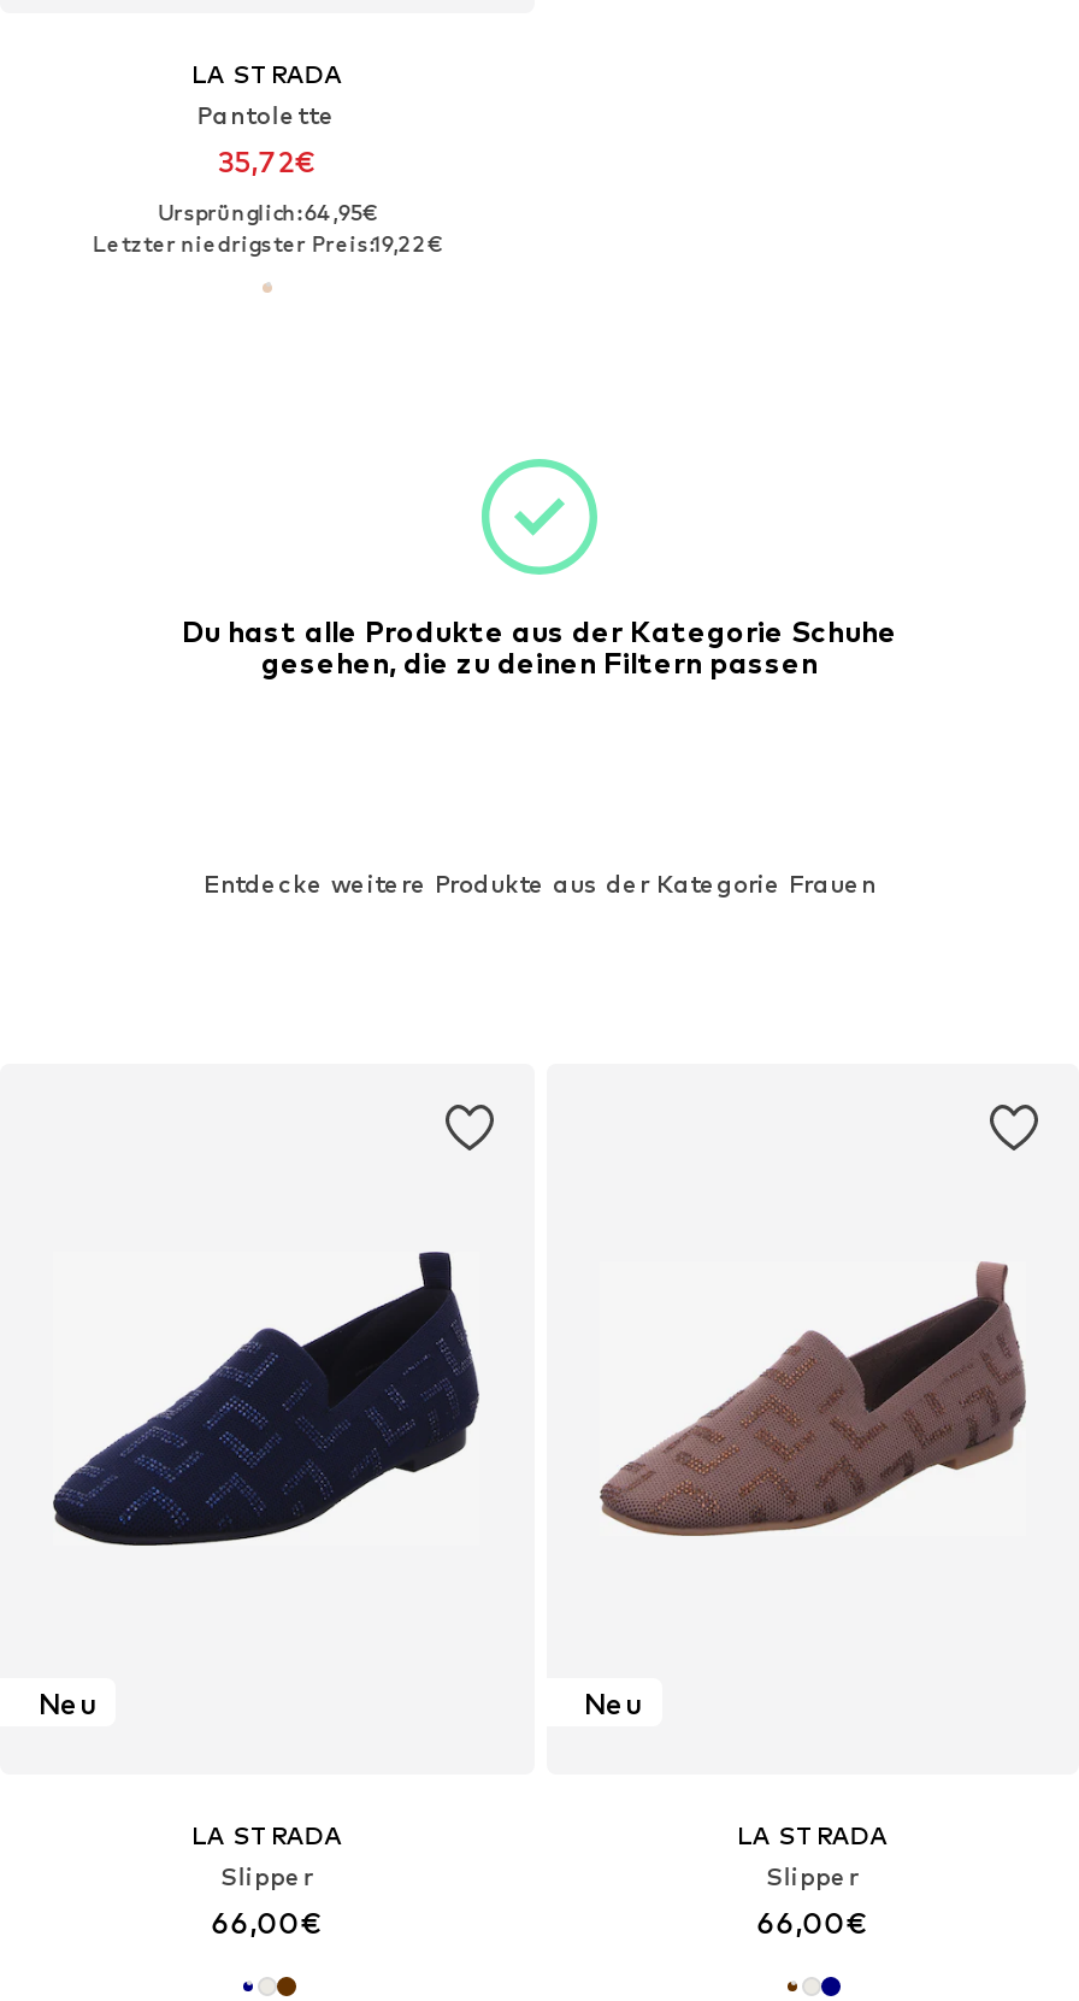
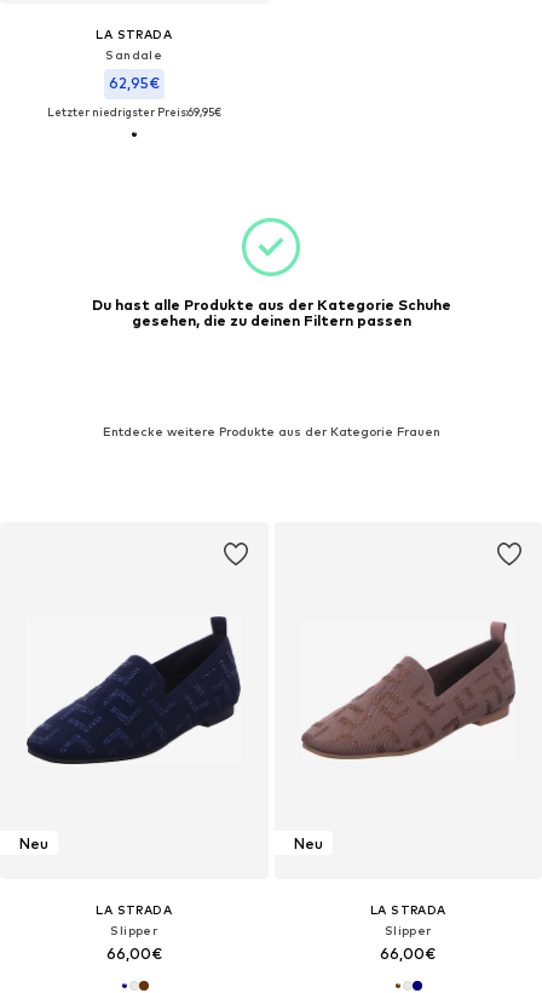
[92,99,441,255] Pantolette | 35,72€ | Ursprünglich: 64,95€ | Letzter niedrigster Preis:19,22€ -> [47,47,221,118] Sandale | 62,95€ | Letzter niedrigster Preis:69,95€

